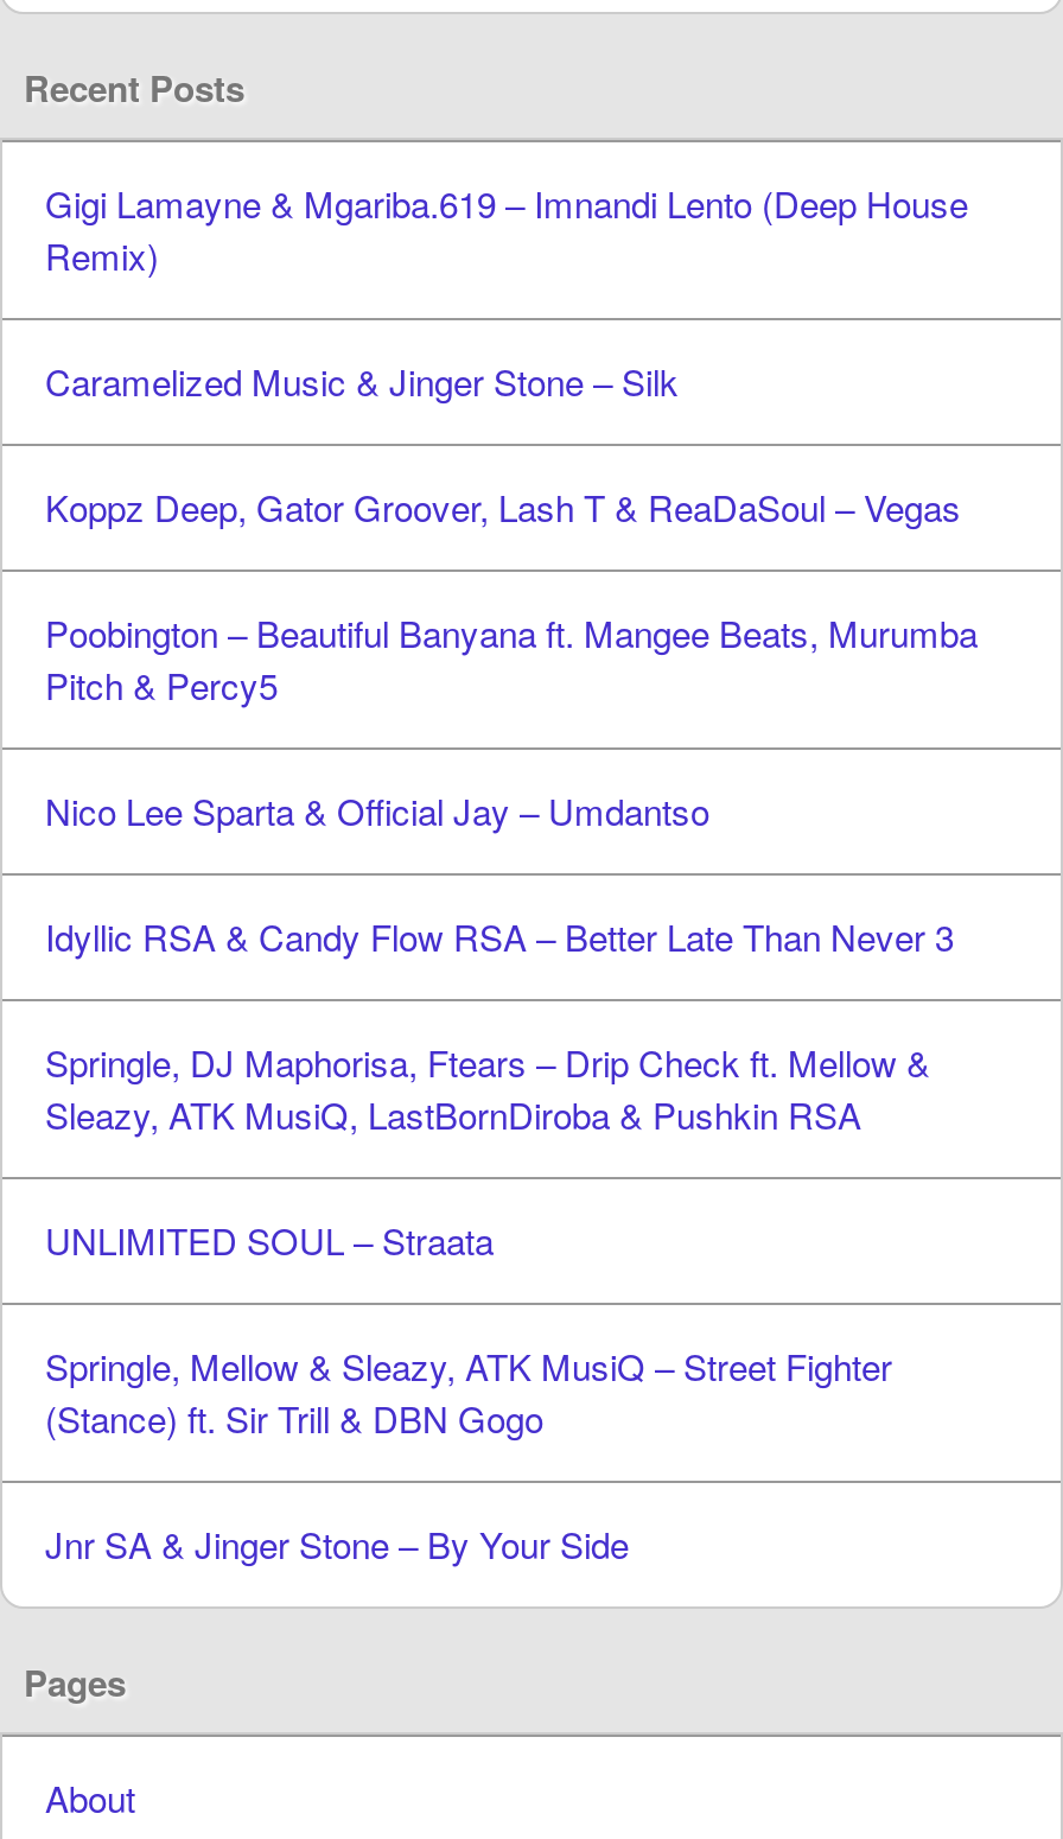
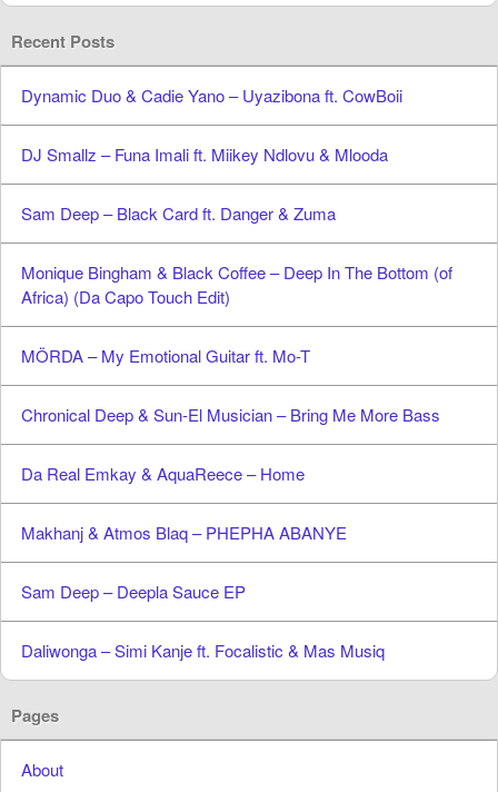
[45,177,968,279] Gigi Lamayne & Mgariba.619 – Imnandi Lento (Deep House | Remix) -> [21,83,402,106] Dynamic Duo & Cadie Yano – Uyazibona ft. CowBoii
[45,355,679,405] Caramelized Music & Jinger Stone – Silk -> [21,142,388,165] DJ Smallz – Funa Imali ft. Miikey Ndlovu & Mlooda
[45,481,961,530] Koppz Deep, Gator Groover, Lash T & ReaDaSoul – Vegas -> [21,201,336,224] Sam Deep – Black Card ft. Danger & Zuma
[45,606,978,708] Poobington – Beautiful Banyana ft. Mangee Beats, Murumba | Pitch & Percy5 -> [21,260,452,308] Monique Bingham & Black Coffee – Deep In The Bottom (of | Africa) (Da Capo Touch Edit)
[45,784,709,834] Nico Lee Sparta & Official Jay – Umdantso -> [21,343,310,367] MÖRDA – My Emotional Guitar ft. Mo-T
[45,910,954,960] Idyllic RSA & Candy Flow RSA – Better Late Than Never 3 -> [21,402,440,425] Chronical Deep & Sun-El Musician – Bring Me More Bass
[45,1036,930,1138] Springle, DJ Maphorisa, Ftears – Drip Check ft. Mellow & | Sleazy, ATK MusiQ, LastBornDiroba & Pushkin RSA -> [21,461,305,484] Da Real Emkay & AquaReece – Home
[45,1214,494,1264] UNLIMITED SOUL – Straata -> [21,520,347,543] Makhanj & Atmos Blaq – PHEPHA ABANYE
[45,1340,892,1442] Springle, Mellow & Sleazy, ATK MusiQ – Street Fighter | (Stance) ft. Sir Trill & DBN Gogo -> [21,579,246,602] Sam Deep – Deepla Sauce EP
[45,1517,629,1567] Jnr SA & Jinger Stone – By Your Side -> [21,638,385,661] Daliwonga – Simi Kanje ft. Focalistic & Mas Musiq

